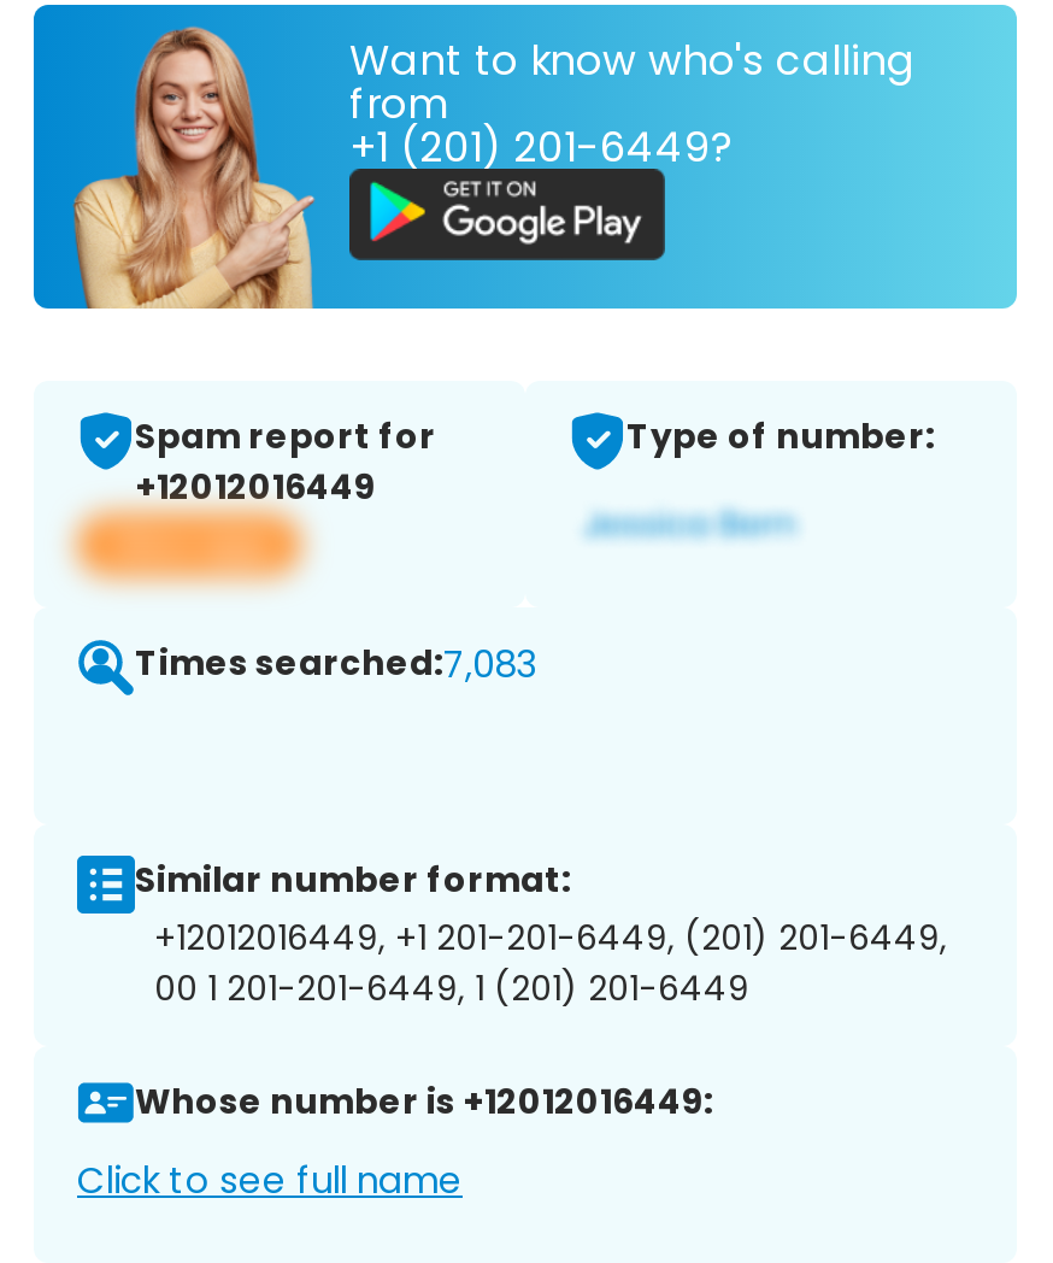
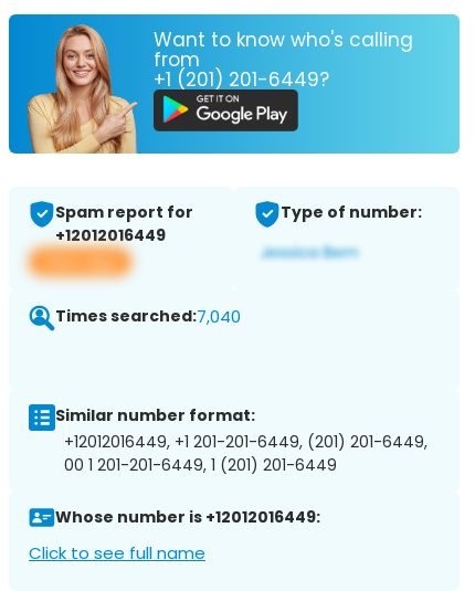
[135,639,537,690] Times searched:7,083 -> [55,305,241,328] Times searched:7,040

